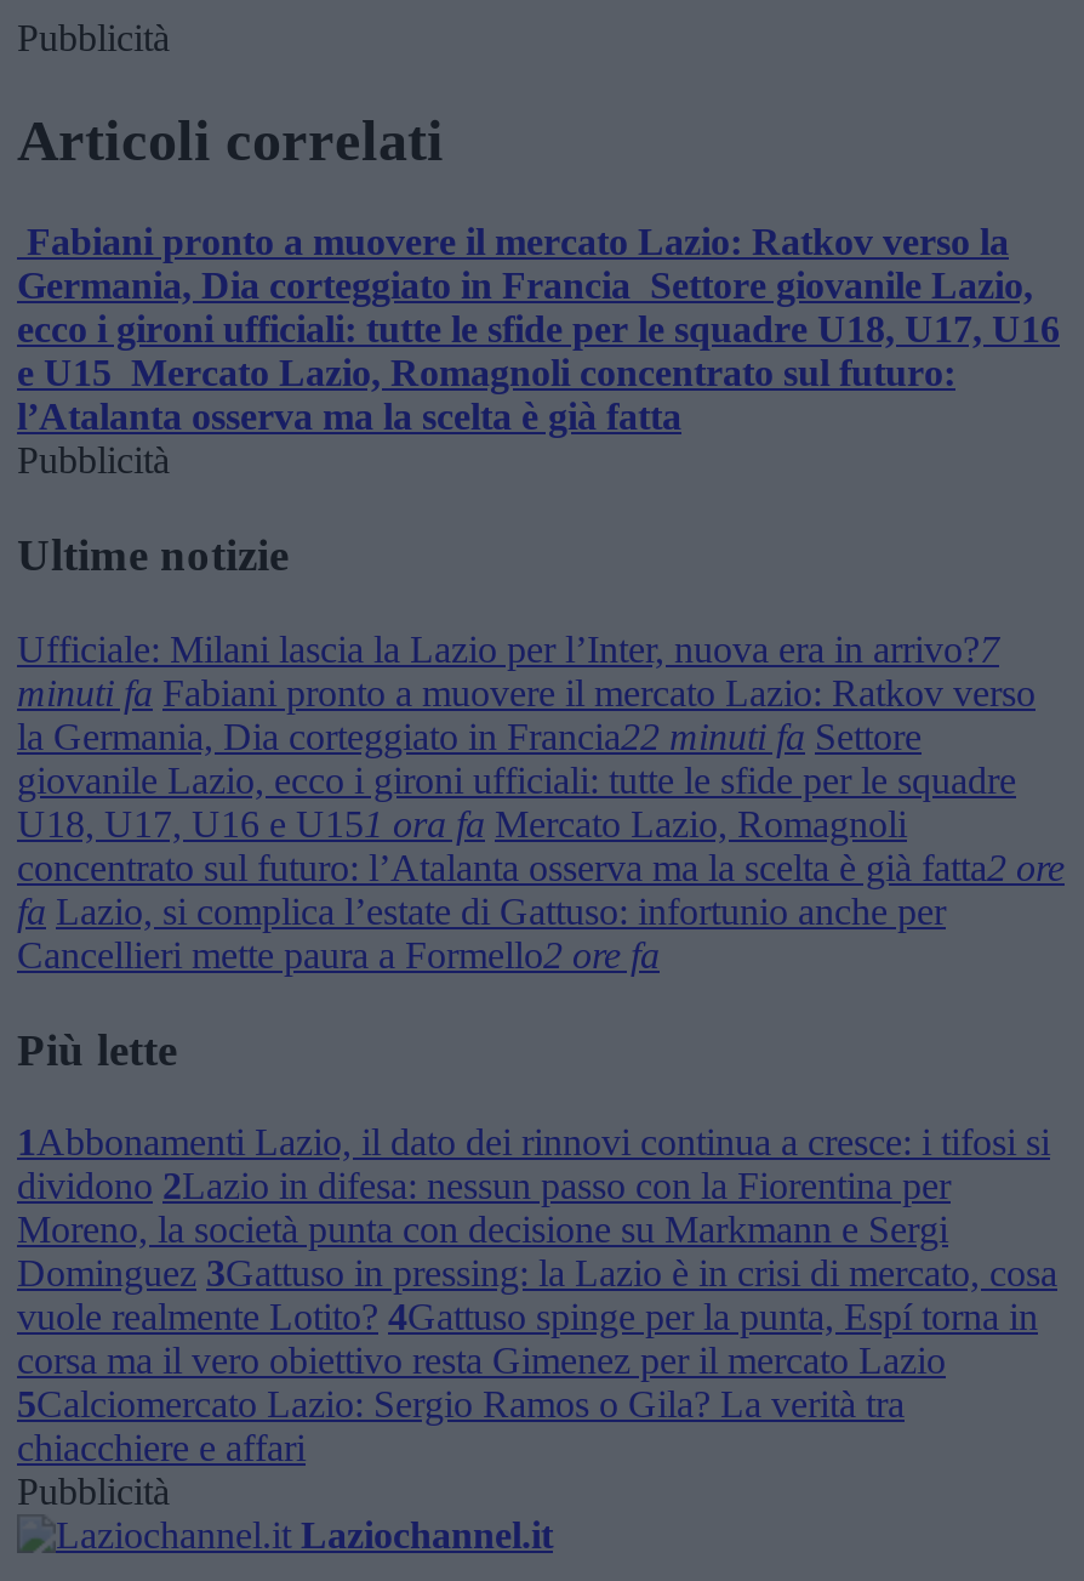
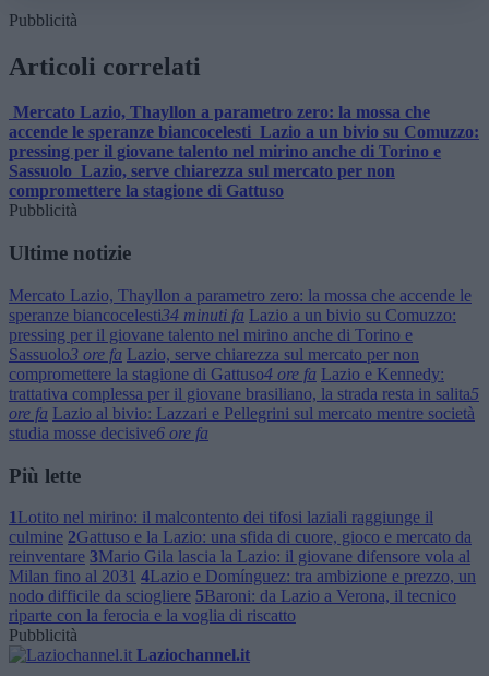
[17,222,1060,438] Fabiani pronto a muovere il mercato Lazio: Ratkov verso la | Germania, Dia corteggiato in Francia Settore giovanile Lazio, | ecco i gironi ufficiali: tutte le sfide per le squadre U18, U17, U16 | e U15 Mercato Lazio, Romagnoli concentrato sul futuro: | l’Atalanta osserva ma la scelta è già fatta -> [9,103,479,200] Mercato Lazio, Thayllon a parametro zero: la mossa che | accende le speranze biancocelesti Lazio a un bivio su Comuzzo: | pressing per il giovane talento nel mirino anche di Torino e | Sassuolo Lazio, serve chiarezza sul mercato per non | compromettere la stagione di Gattuso
[17,628,1065,975] Ufficiale: Milani lascia la Lazio per l’Inter, nuova era in arrivo?7 | minuti fa Fabiani pronto a muovere il mercato Lazio: Ratkov verso | la Germania, Dia corteggiato in Francia22 minuti fa Settore | giovanile Lazio, ecco i gironi ufficiali: tutte le sfide per le squadre | U18, U17, U16 e U151 ora fa Mercato Lazio, Romagnoli | concentrato sul futuro: l’Atalanta osserva ma la scelta è già fatta2 ore | fa Lazio, si complica l’estate di Gattuso: infortunio anche per | Cancellieri mette paura a Formello2 ore fa -> [9,286,479,442] Mercato Lazio, Thayllon a parametro zero: la mossa che accende le | speranze biancocelesti34 minuti fa Lazio a un bivio su Comuzzo: | pressing per il giovane talento nel mirino anche di Torino e | Sassuolo3 ore fa Lazio, serve chiarezza sul mercato per non | compromettere la stagione di Gattuso4 ore fa Lazio e Kennedy: | trattativa complessa per il giovane brasiliano, la strada resta in salita5 | ore fa Lazio al bivio: Lazzari e Pellegrini sul mercato mentre società | studia mosse decisive6 ore fa
[17,1122,1057,1469] 1Abbonamenti Lazio, il dato dei rinnovi continua a cresce: i tifosi si | dividono 2Lazio in difesa: nessun passo con la Fiorentina per | Moreno, la società punta con decisione su Markmann e Sergi | Dominguez 3Gattuso in pressing: la Lazio è in crisi di mercato, cosa | vuole realmente Lotito? 4Gattuso spinge per la punta, Espí torna in | corsa ma il vero obiettivo resta Gimenez per il mercato Lazio | 5Calciomercato Lazio: Sergio Ramos o Gila? La verità tra | chiacchiere e affari -> [9,508,476,625] 1Lotito nel mirino: il malcontento dei tifosi laziali raggiunge il | culmine 2Gattuso e la Lazio: una sfida di cuore, gioco e mercato da | reinventare 3Mario Gila lascia la Lazio: il giovane difensore vola al | Milan fino al 2031 4Lazio e Domínguez: tra ambizione e prezzo, un | nodo difficile da sciogliere 5Baroni: da Lazio a Verona, il tecnico | riparte con la ferocia e la voglia di riscatto

